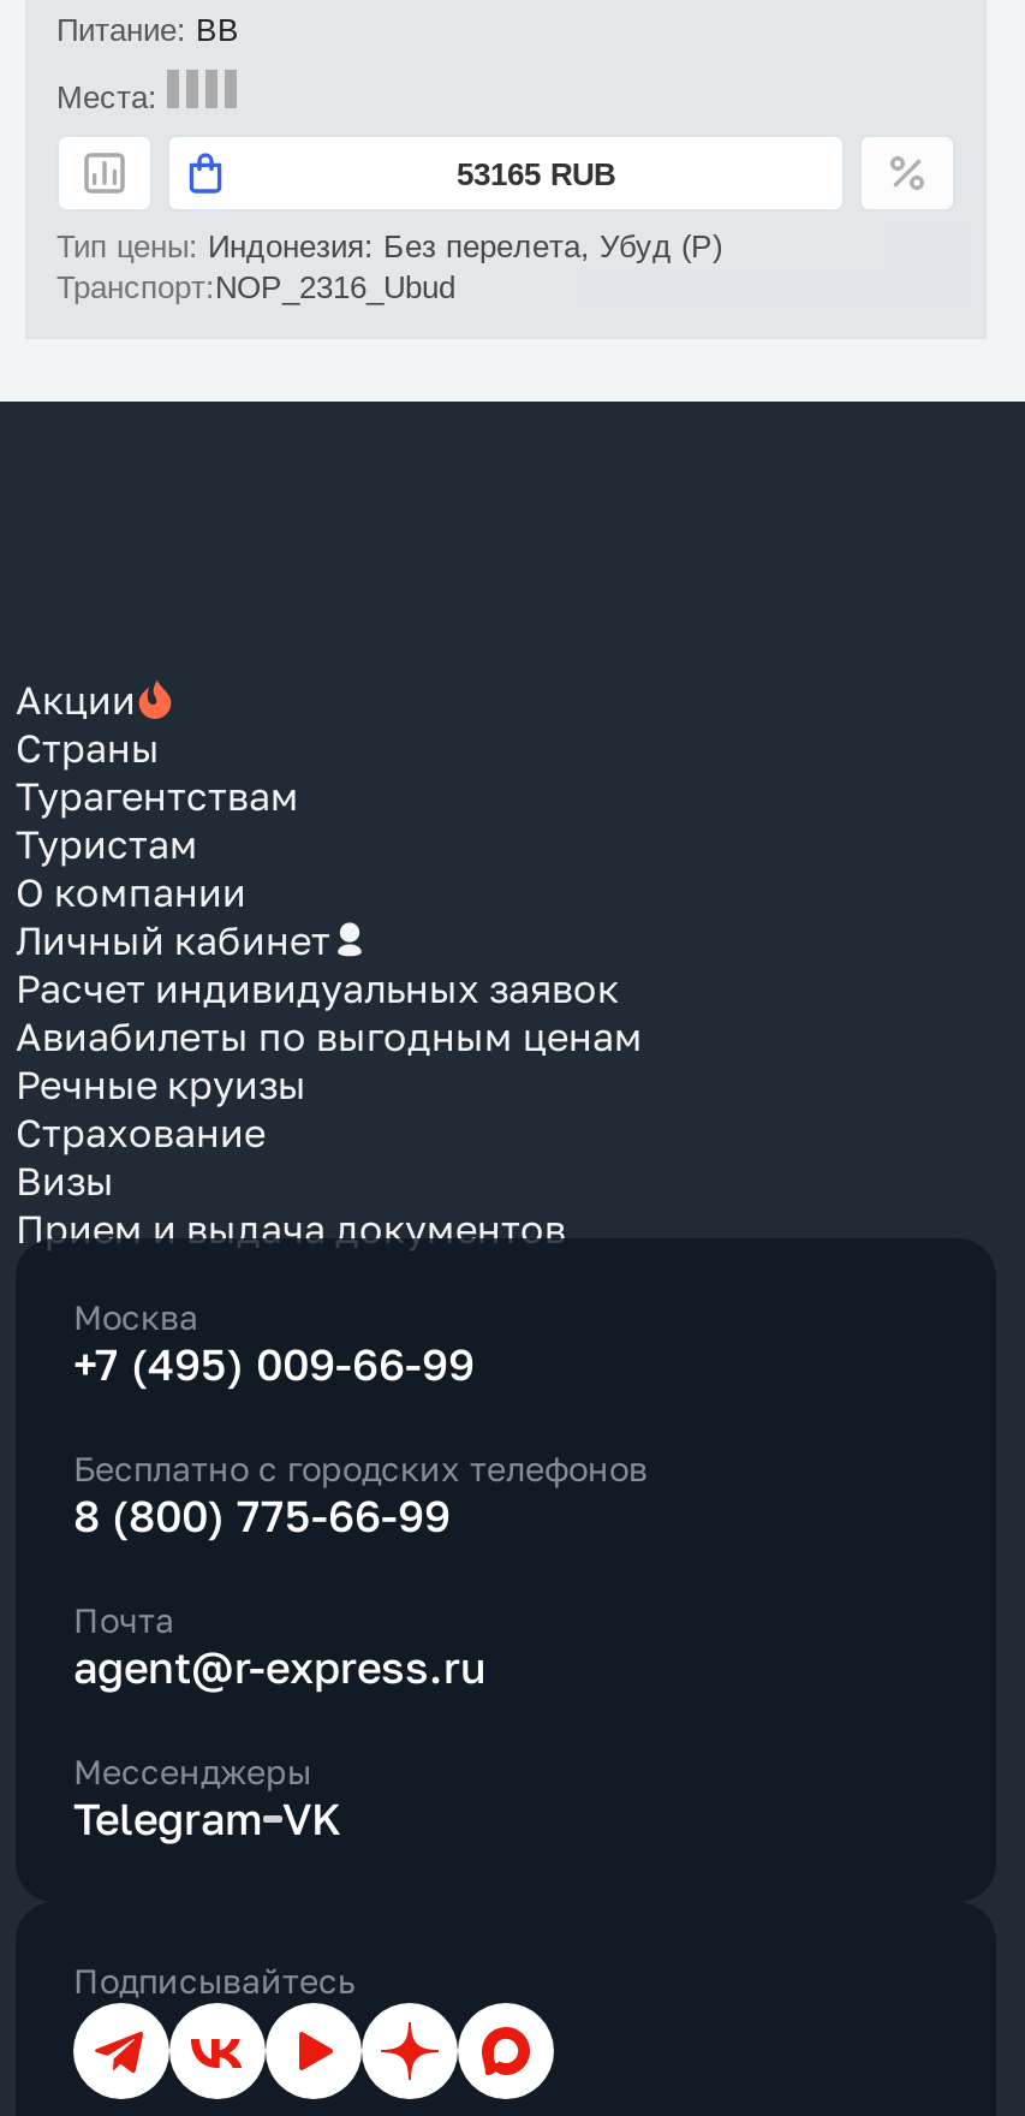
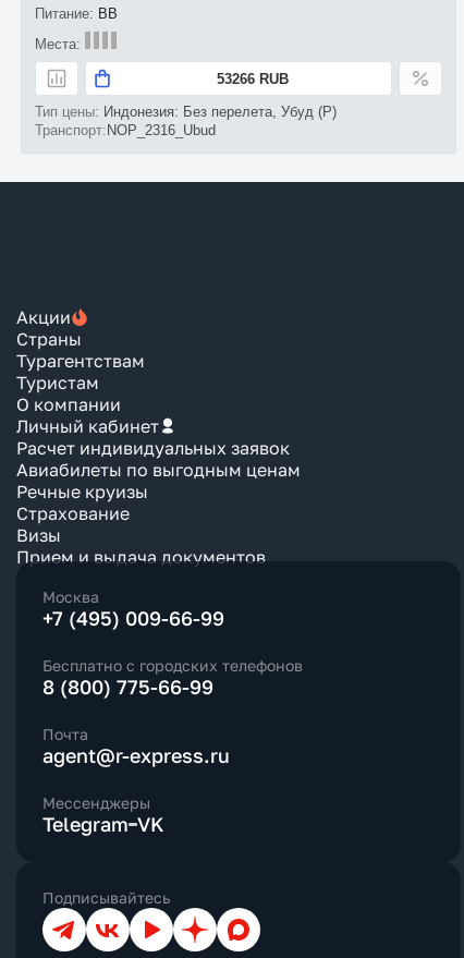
[457,155,615,191] 53165 RUB -> [216,70,288,87] 53266 RUB

